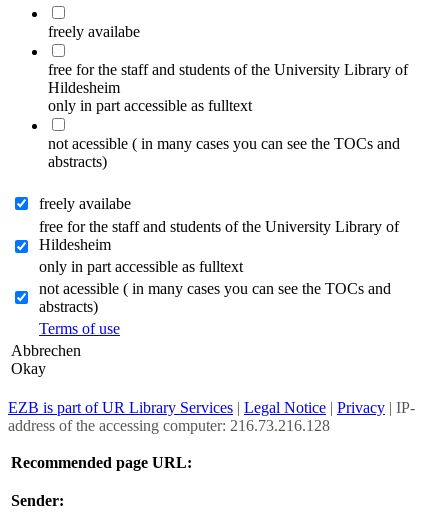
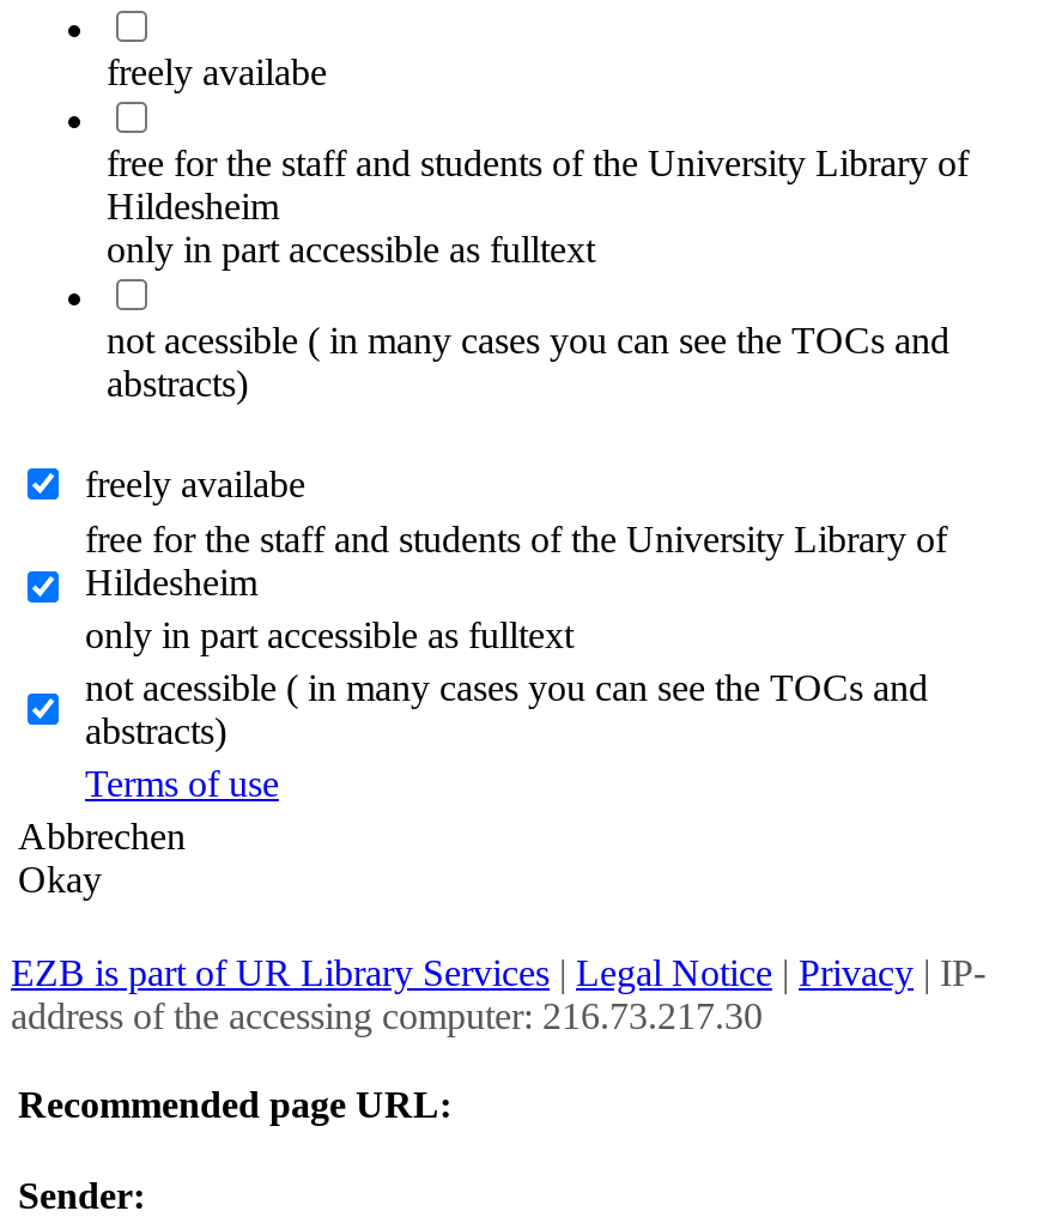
[8,416,330,433] address of the accessing computer: 216.73.216.128 -> [11,994,763,1035] address of the accessing computer: 216.73.217.30

